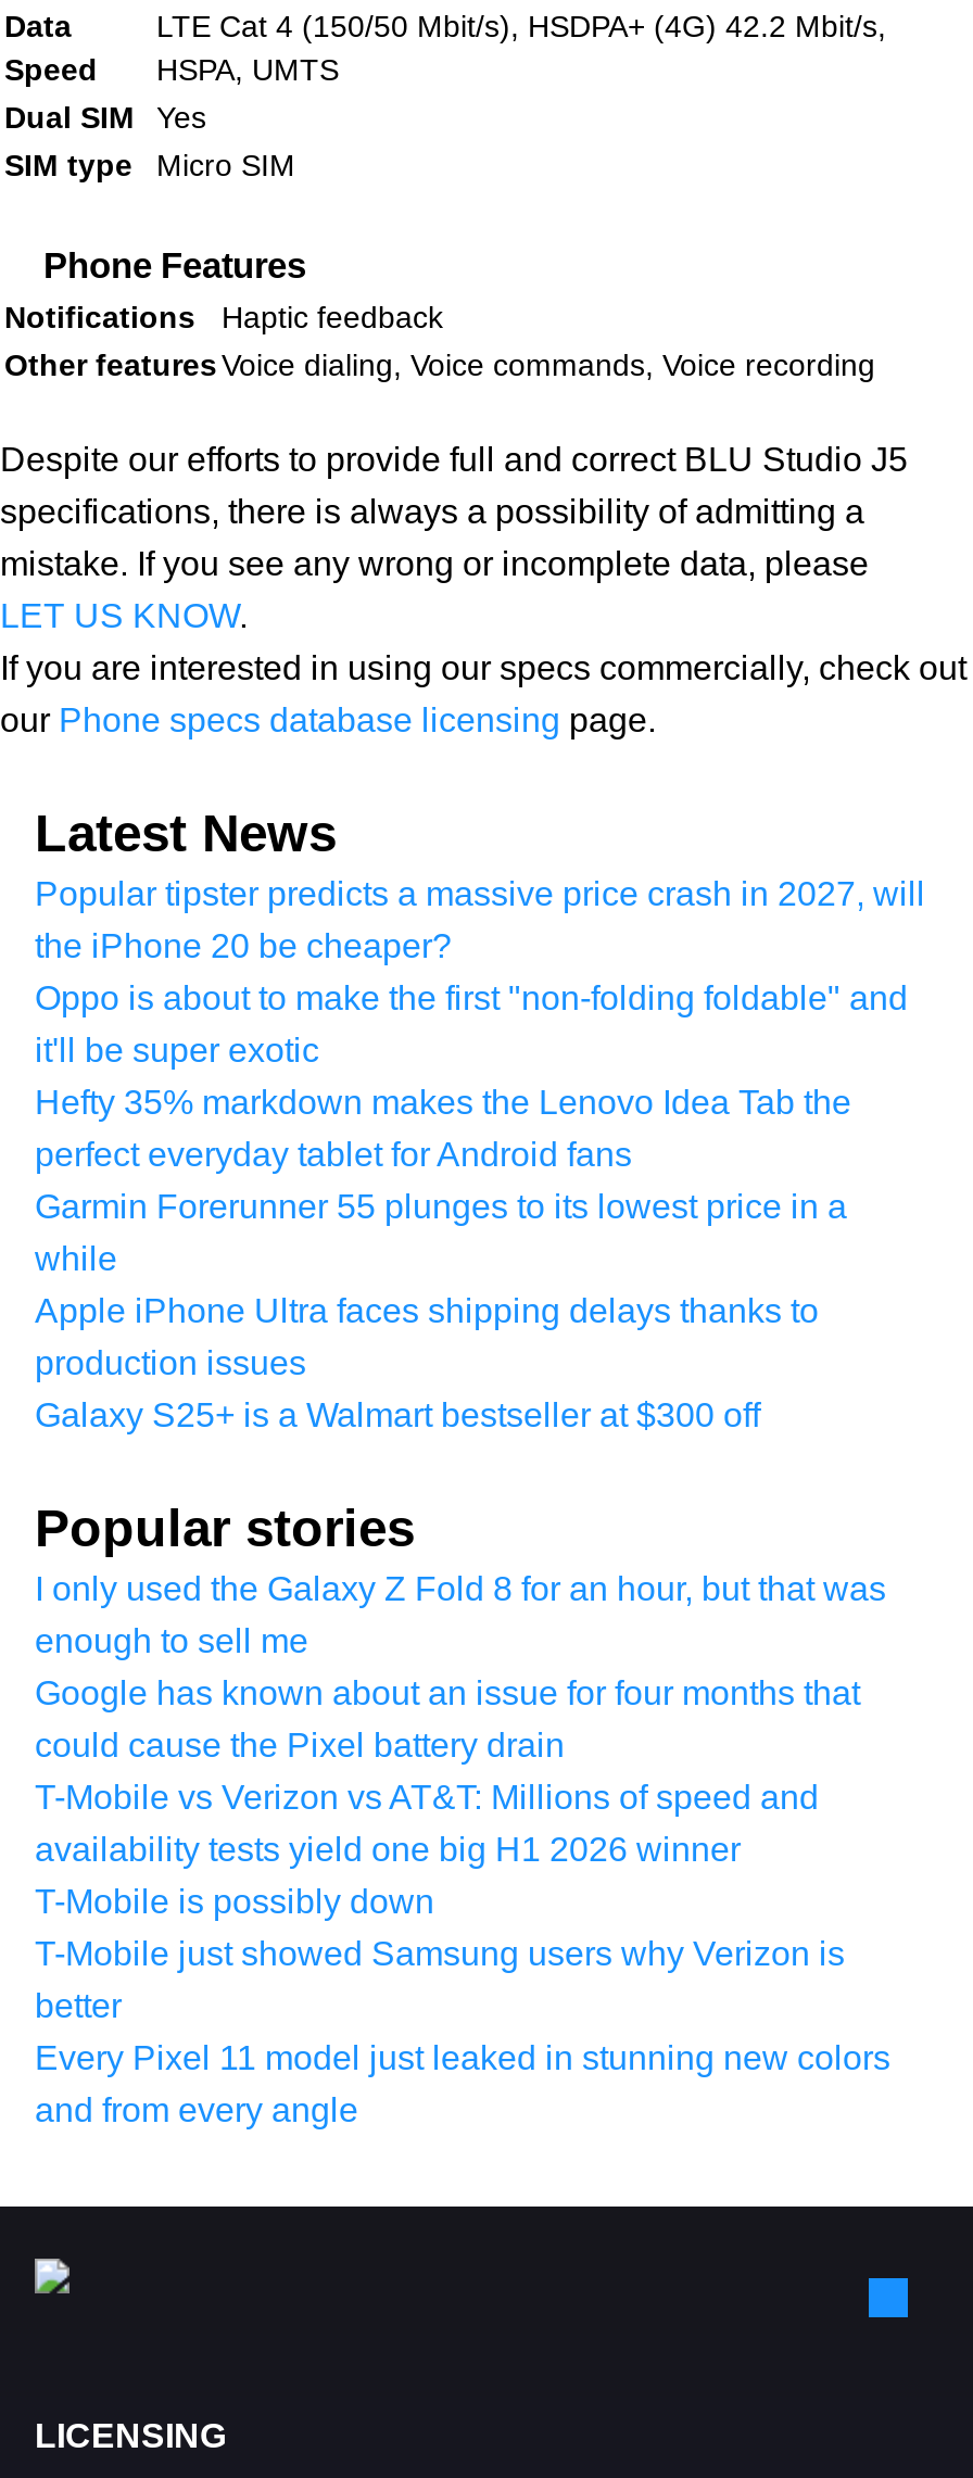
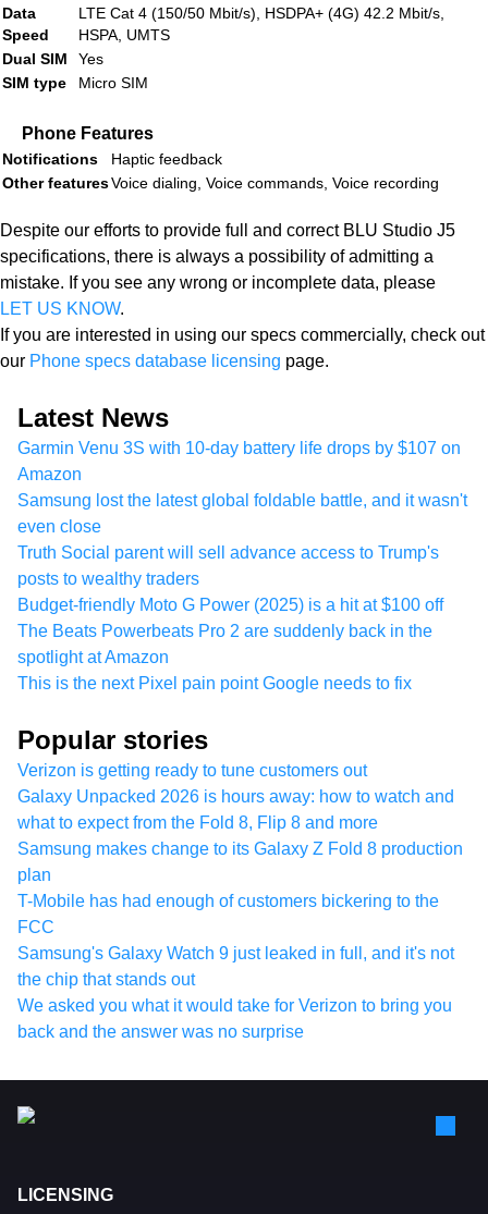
[35,875,925,1433] Popular tipster predicts a massive price crash in 2027, will | the iPhone 20 be cheaper? | Oppo is about to make the first "non-folding foldable" and | it'll be super exotic | Hefty 35% markdown makes the Lenovo Idea Tab the | perfect everyday tablet for Android fans | Garmin Forerunner 55 plunges to its lowest price in a | while | Apple iPhone Ultra faces shipping delays thanks to | production issues | Galaxy S25+ is a Walmart bestseller at $300 off -> [17,439,467,692] Garmin Venu 3S with 10-day battery life drops by $107 on | Amazon | Samsung lost the latest global foldable battle, and it wasn't | even close | Truth Social parent will sell advance access to Trump's | posts to wealthy traders | Budget-friendly Moto G Power (2025) is a hit at $100 off | The Beats Powerbeats Pro 2 are suddenly back in the | spotlight at Amazon | This is the next Pixel pain point Google needs to fix
[35,1570,890,2128] I only used the Galaxy Z Fold 8 for an hour, but that was | enough to sell me | Google has known about an issue for four months that | could cause the Pixel battery drain | T-Mobile vs Verizon vs AT&T: Millions of speed and | availability tests yield one big H1 2026 winner | T-Mobile is possibly down | T-Mobile just showed Samsung users why Verizon is | better | Every Pixel 11 model just leaked in stunning new colors | and from every angle -> [17,761,463,1041] Verizon is getting ready to tune customers out | Galaxy Unpacked 2026 is hours away: how to watch and | what to expect from the Fold 8, Flip 8 and more | Samsung makes change to its Galaxy Z Fold 8 production | plan | T-Mobile has had enough of customers bickering to the | FCC | Samsung's Galaxy Watch 9 just leaked in full, and it's not | the chip that stands out | We asked you what it would take for Verizon to bring you | back and the answer was no surprise

